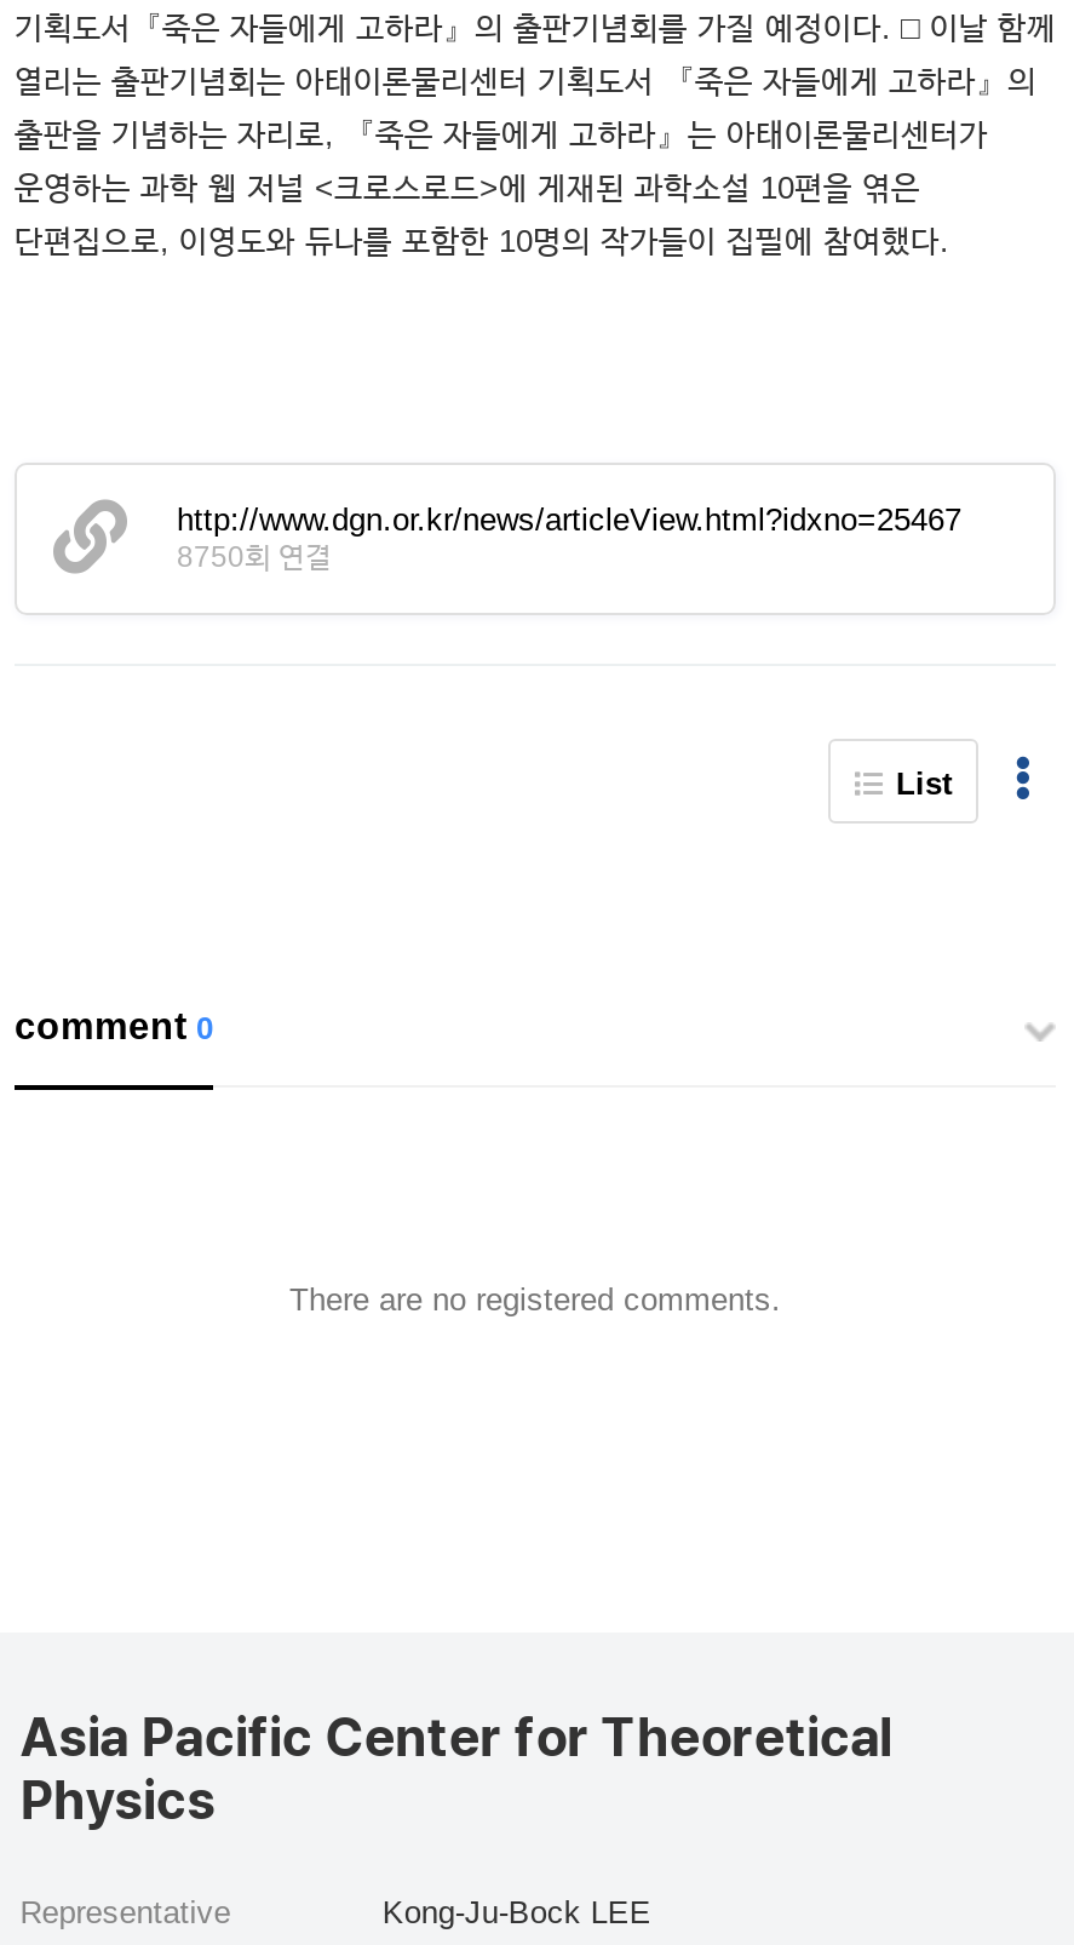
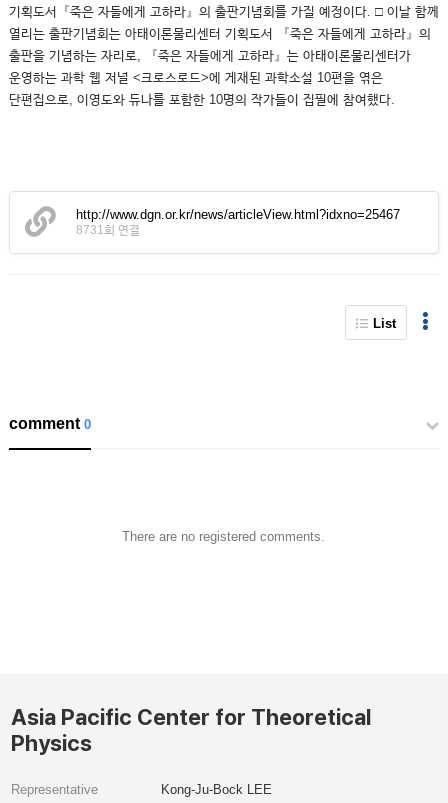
[177,540,332,574] 8750회 연결 -> [76,223,140,237] 8731회 연결

